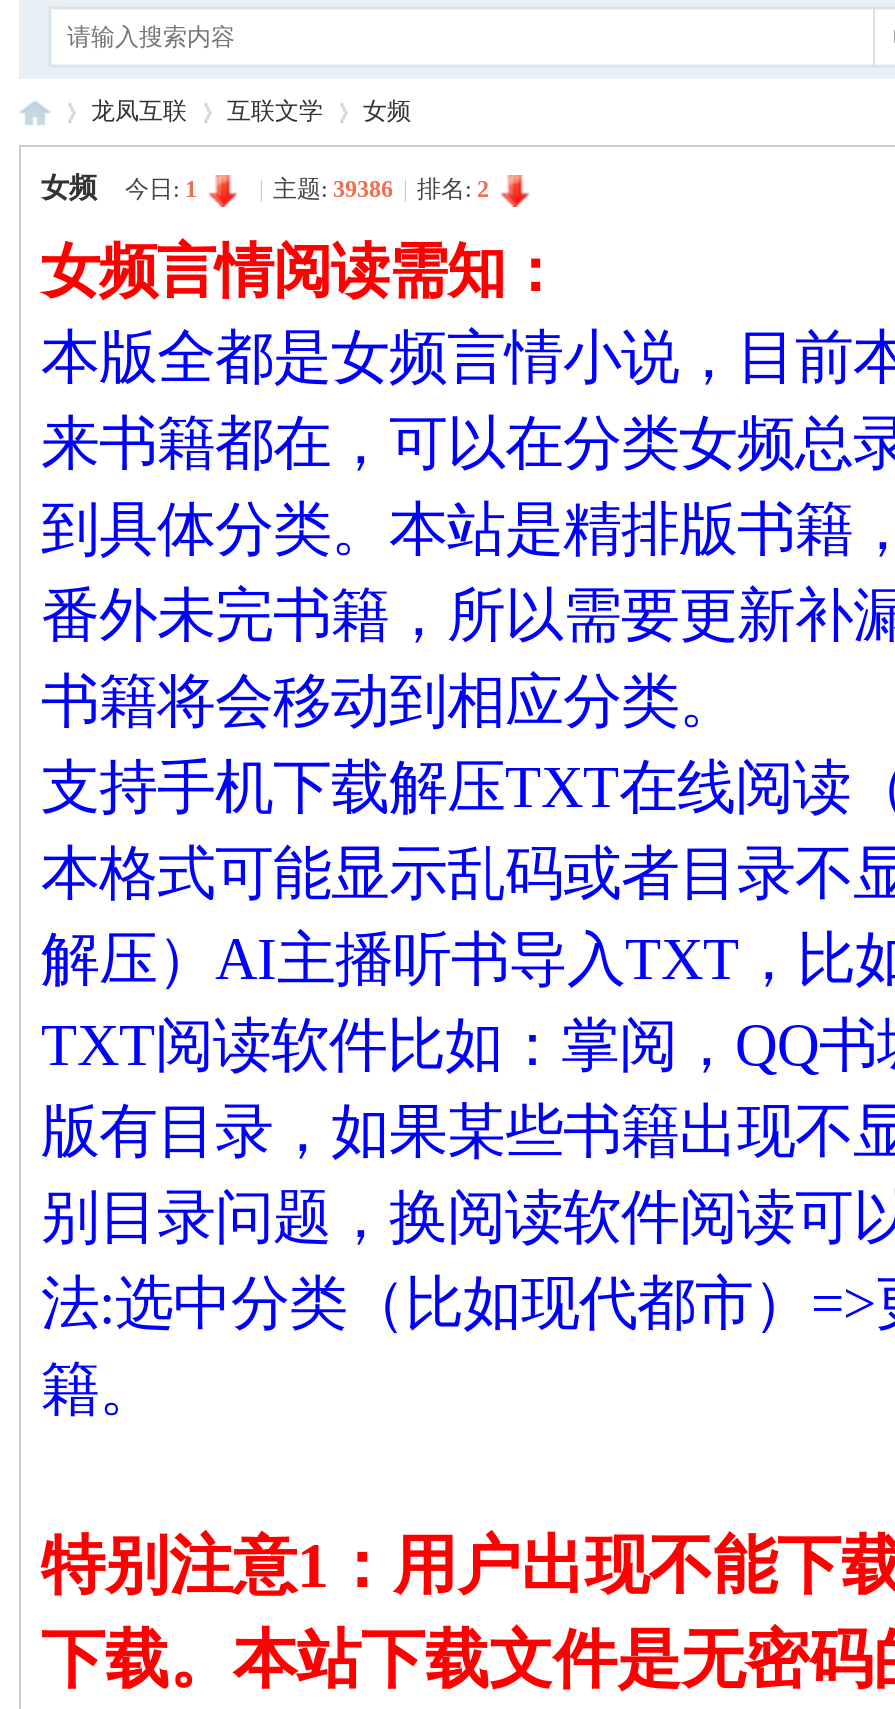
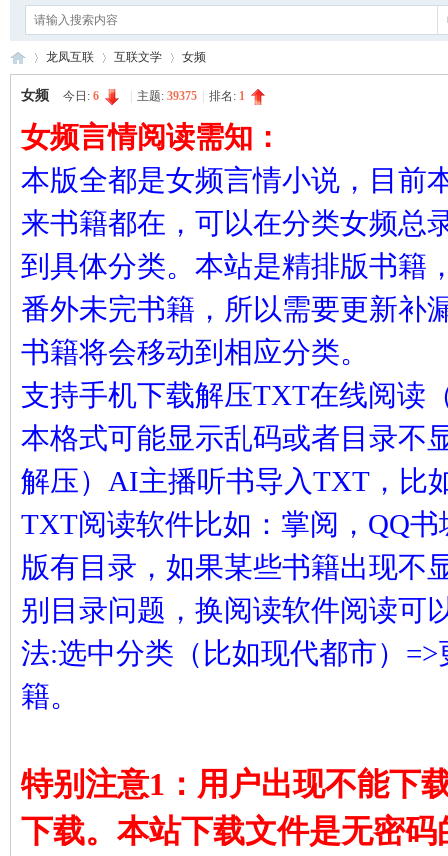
[41,173,197,203] 女频 今日: 1 -> [21,88,99,103] 女频 今日: 6
[273,175,393,203] 主题: 39386 -> [137,89,197,103] 主题: 39375
[417,175,489,203] 排名: 2 -> [209,89,245,103] 排名: 1

